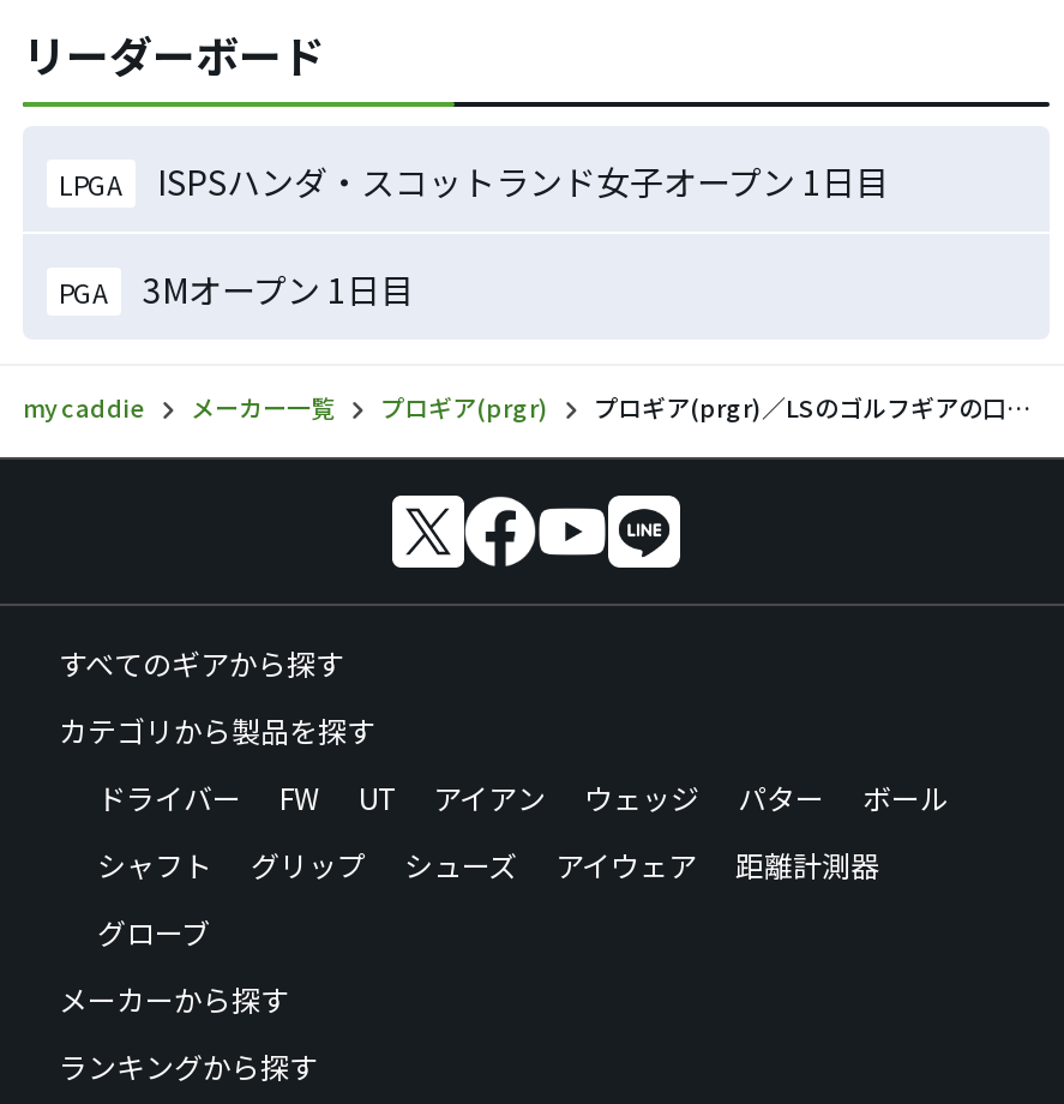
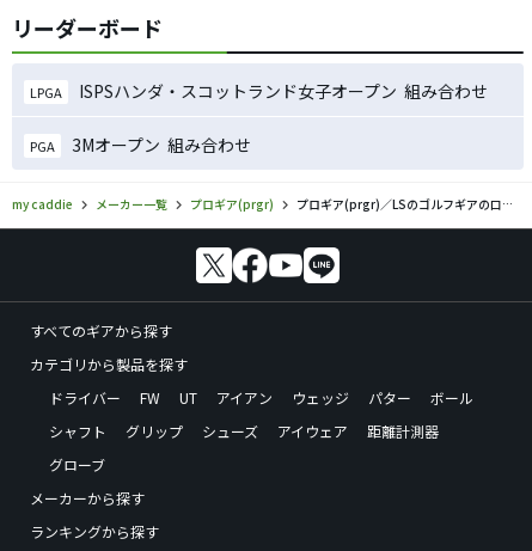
[157,157,889,205] ISPSハンダ・スコットランド女子オープン 1日目 -> [79,79,488,103] ISPSハンダ・スコットランド女子オープン 組み合わせ
[143,265,414,313] 3Mオープン 1日目 -> [72,133,251,157] 3Mオープン 組み合わせ

